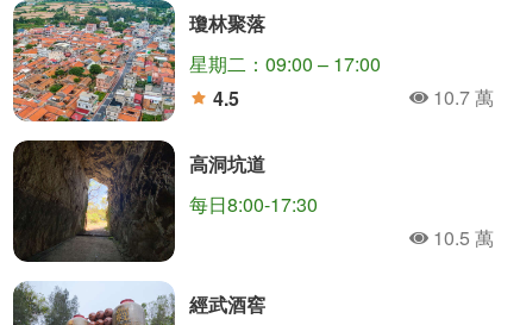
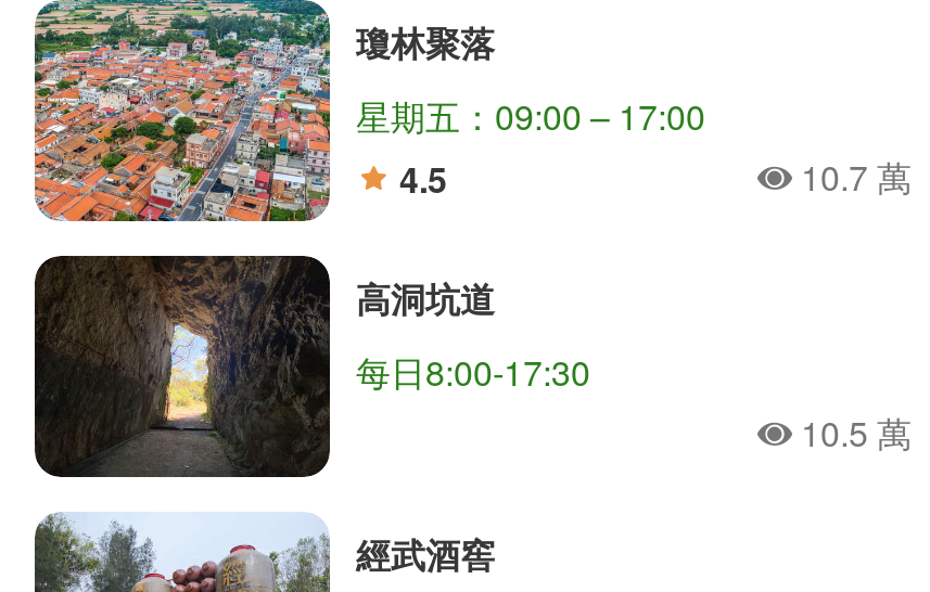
[189,50,381,77] 星期二：09:00 – 17:00 -> [356,91,705,141] 星期五：09:00 – 17:00

